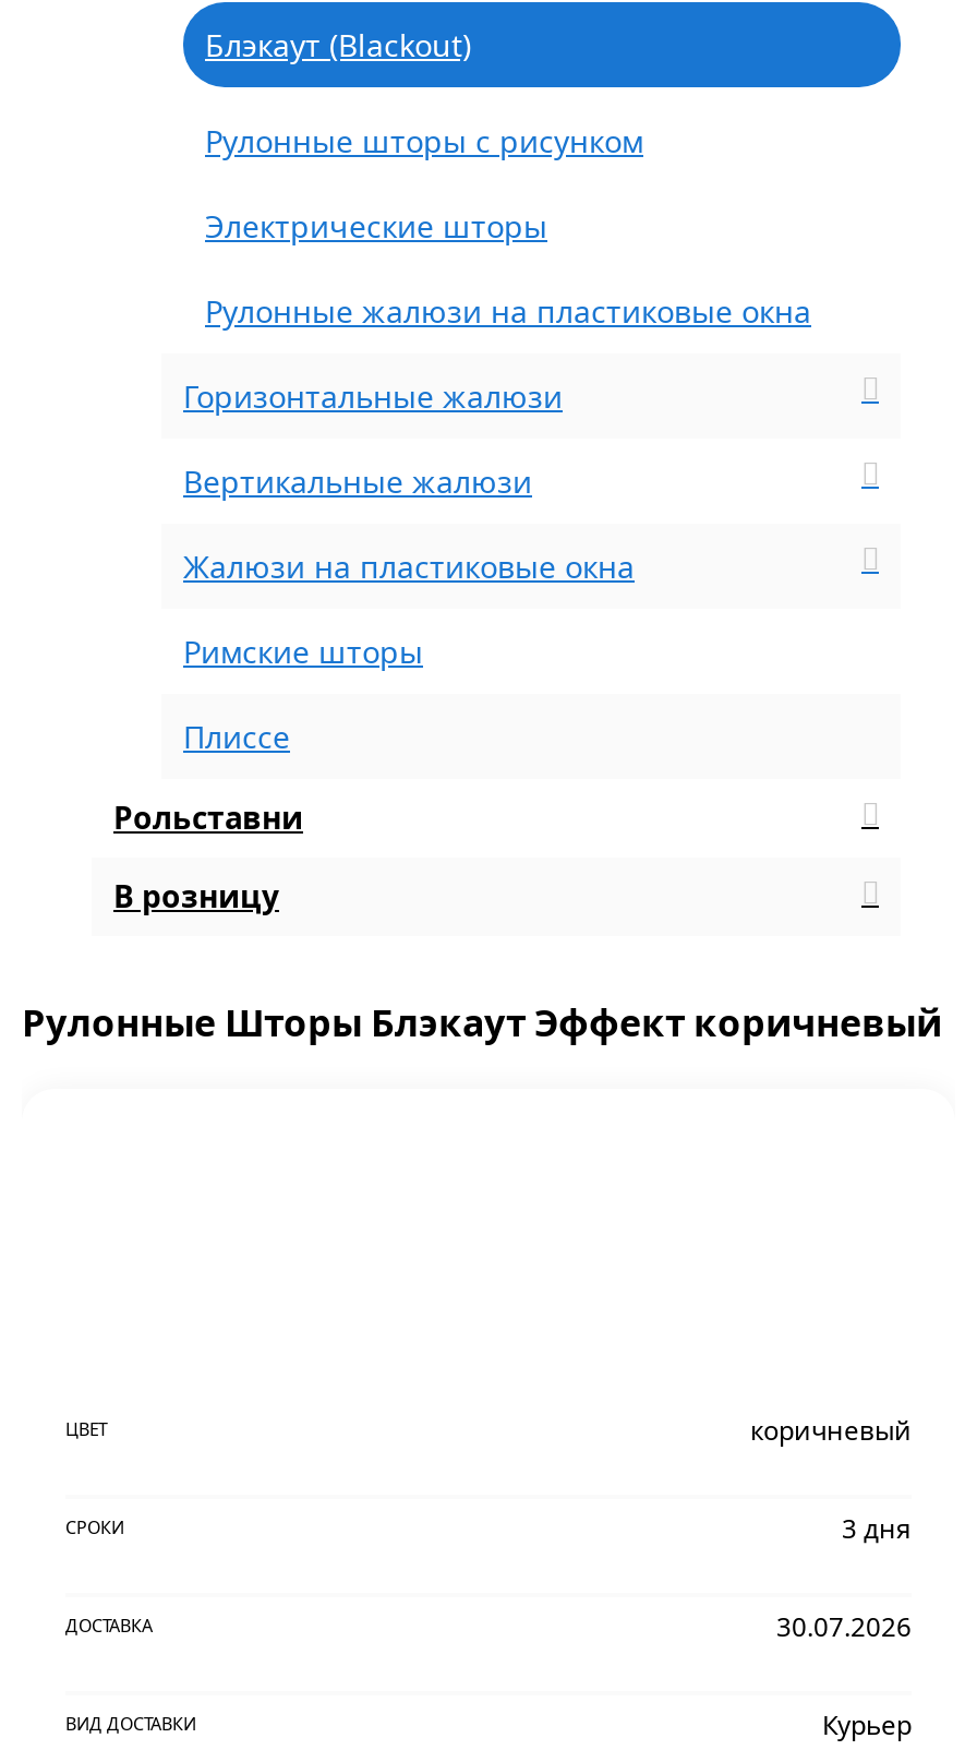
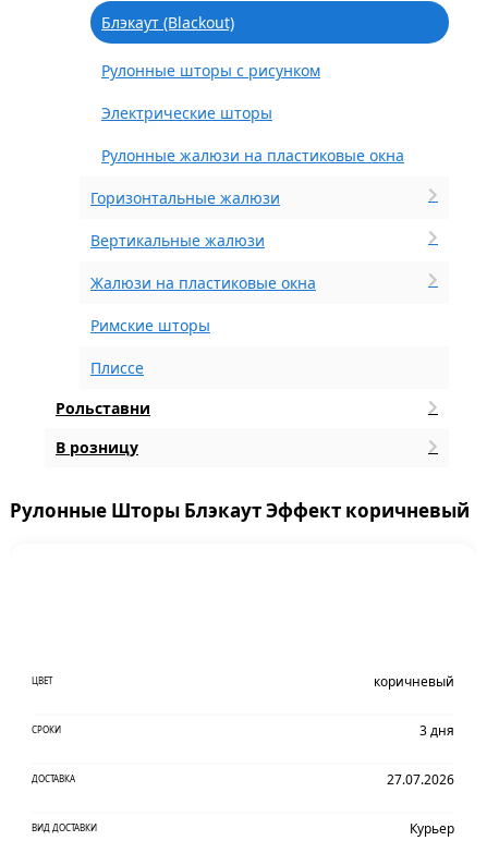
[776,1608,912,1645] 30.07.2026 -> [387,770,454,789] 27.07.2026

